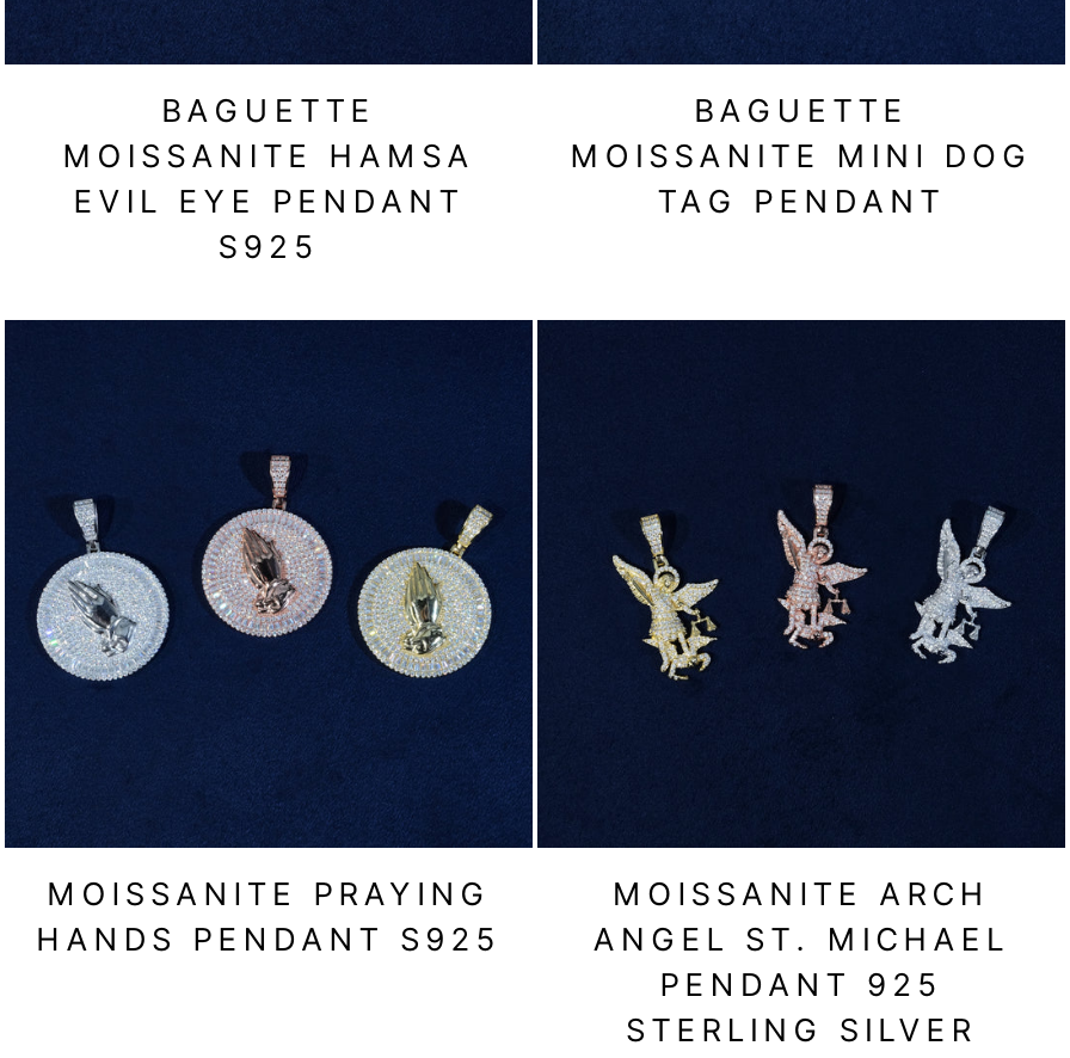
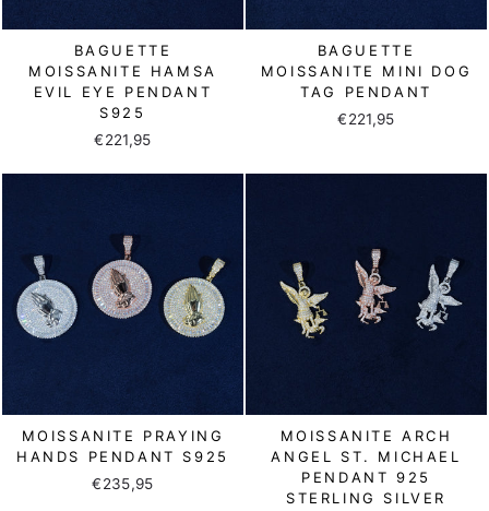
none -> [94,131,152,148] €221,95
none -> [337,110,395,127] €221,95
none -> [92,475,154,492] €235,95

